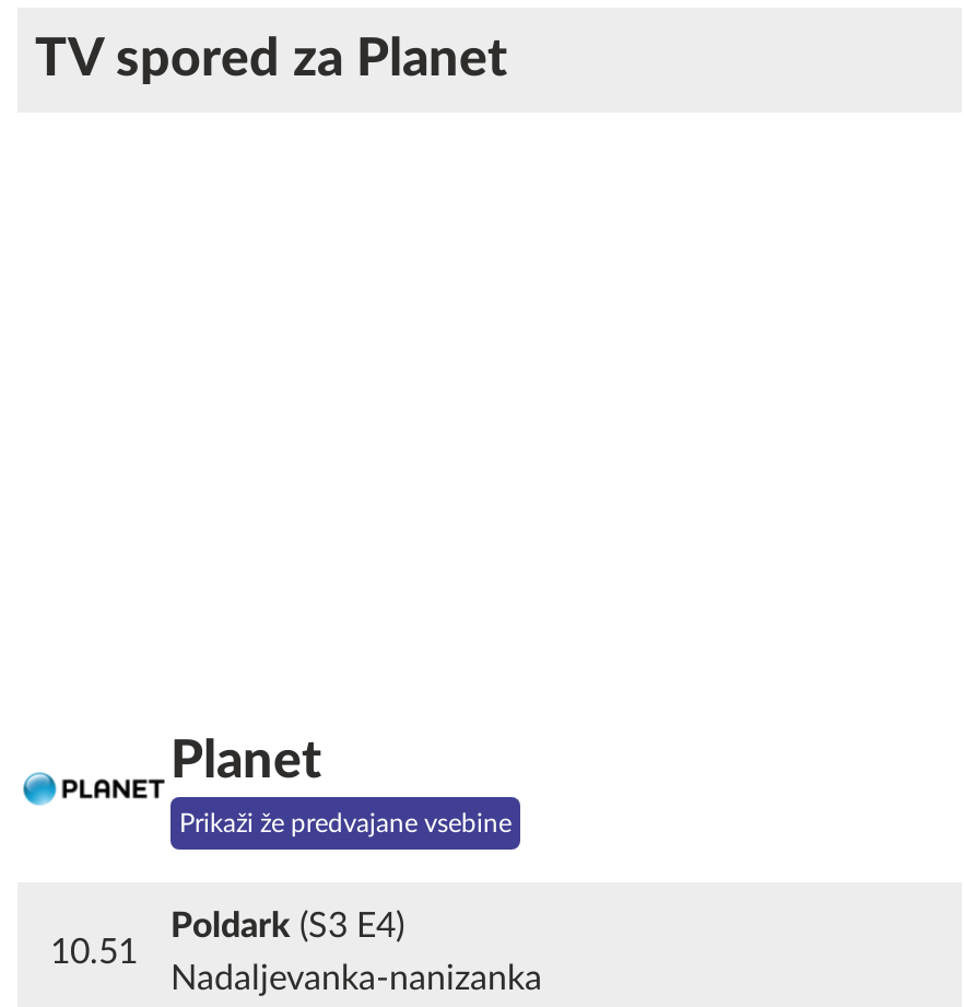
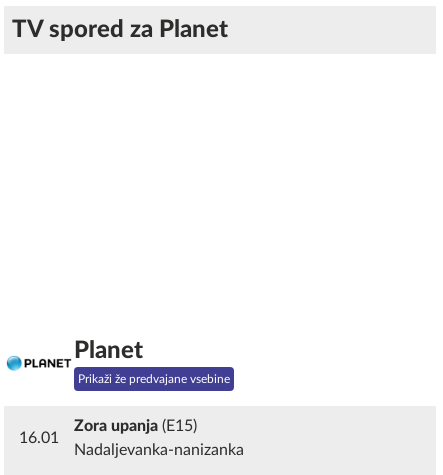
[171,909,404,944] Poldark (S3 E4) -> [74,418,197,434] Zora upanja (E15)
[50,935,138,970] 10.51 -> [19,430,59,446] 16.01

